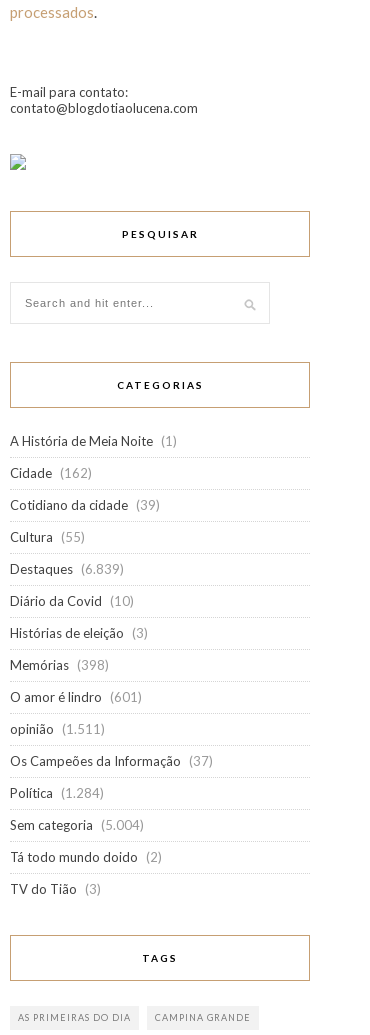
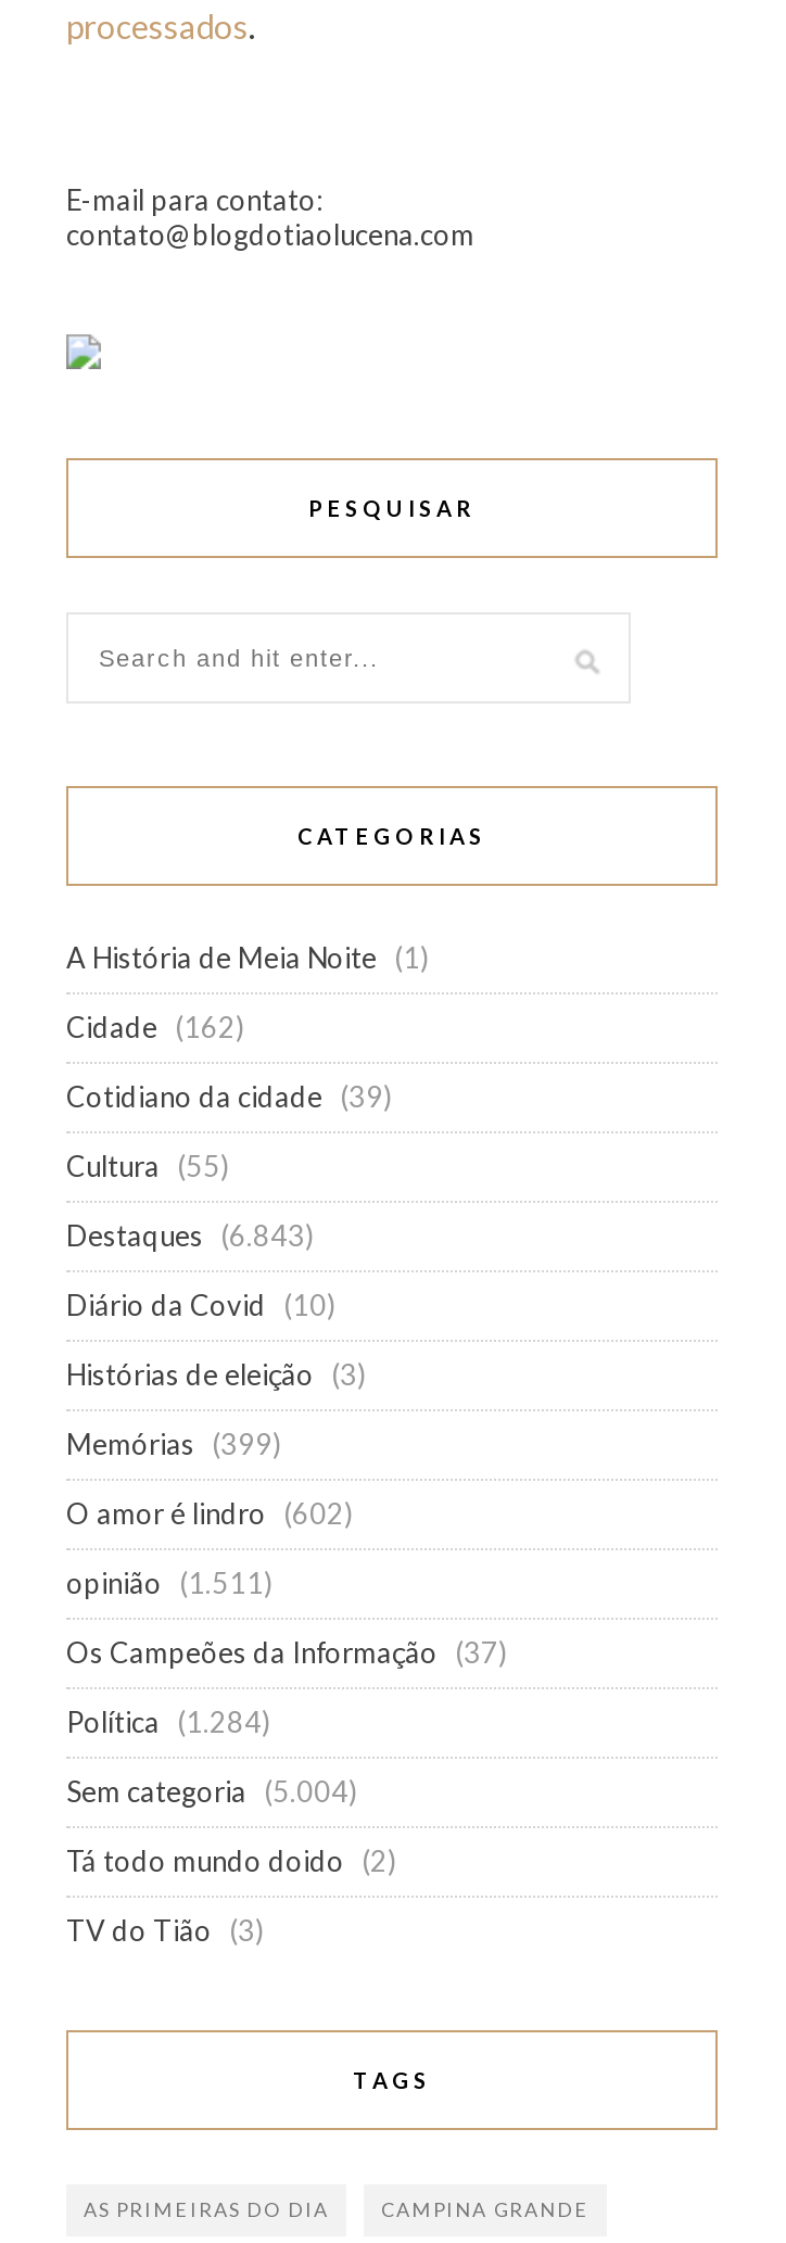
[10,561,124,577] Destaques (6.839) -> [66,1219,314,1253] Destaques (6.843)
[10,657,109,673] Memórias (398) -> [66,1427,281,1462] Memórias (399)
[10,689,142,705] O amor é lindro (601) -> [66,1496,353,1531] O amor é lindro (602)

